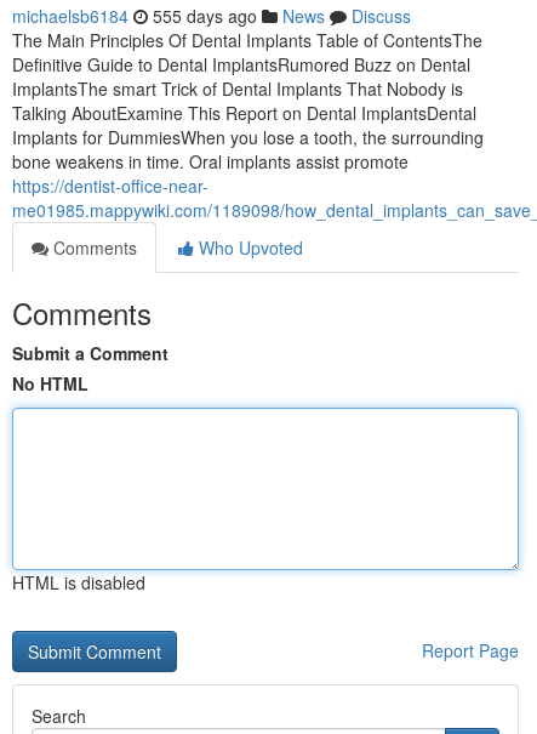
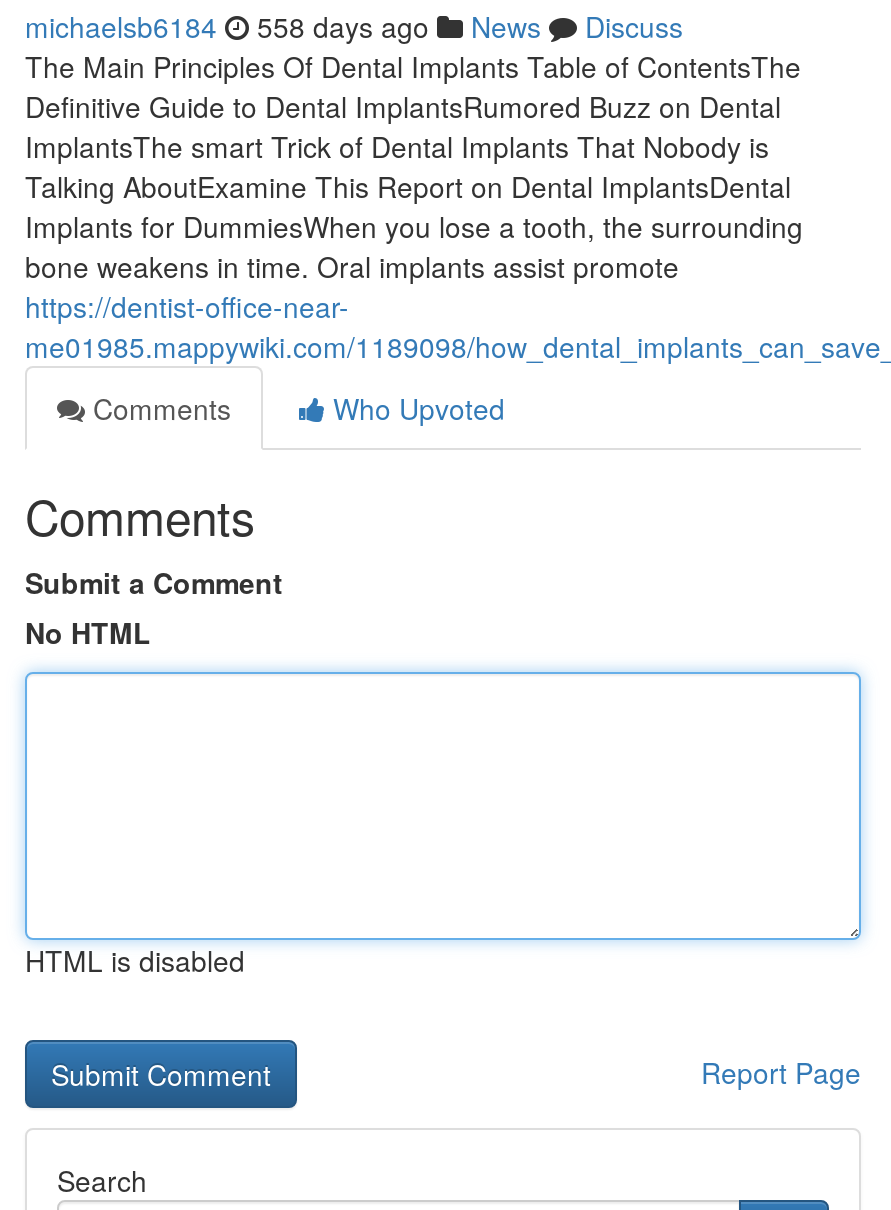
[12,4,411,28] michaelsb6184 555 days ago News Discuss -> [25,6,683,46] michaelsb6184 558 days ago News Discuss

